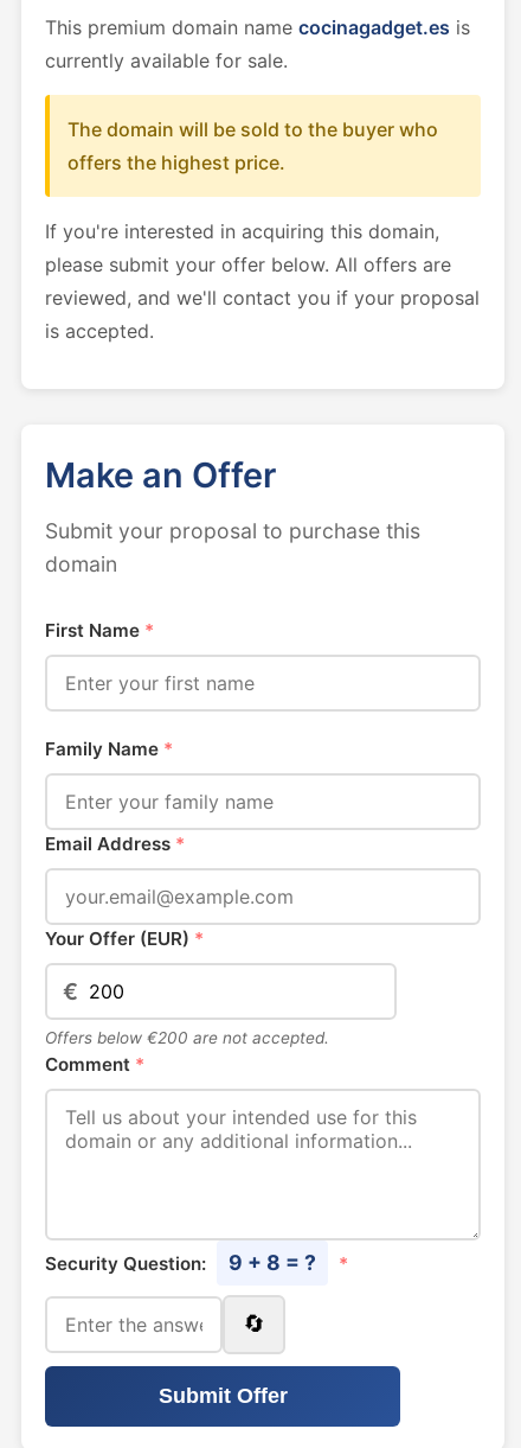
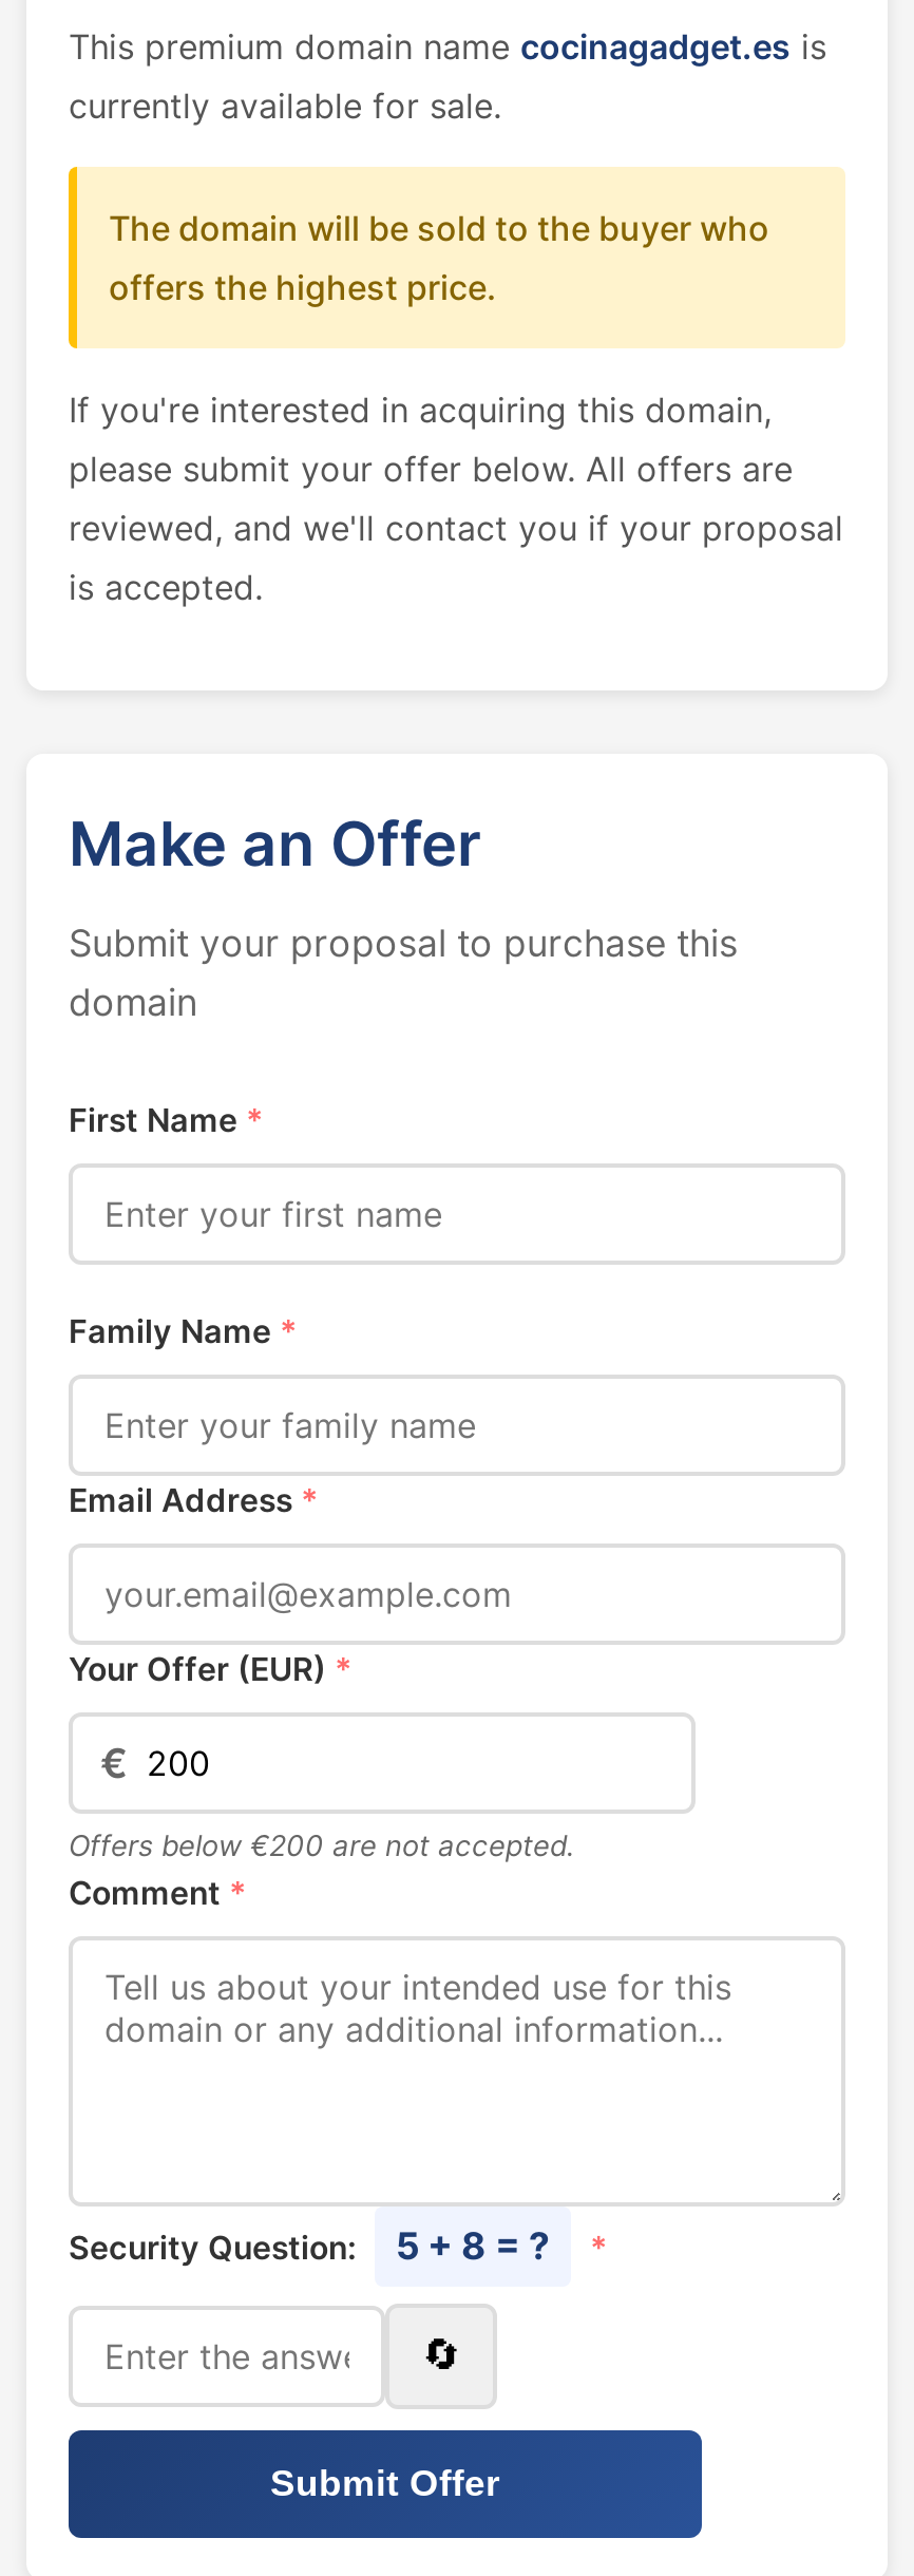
[229,1250,316,1275] 9 + 8 = ? -> [396,2223,550,2268] 5 + 8 = ?

